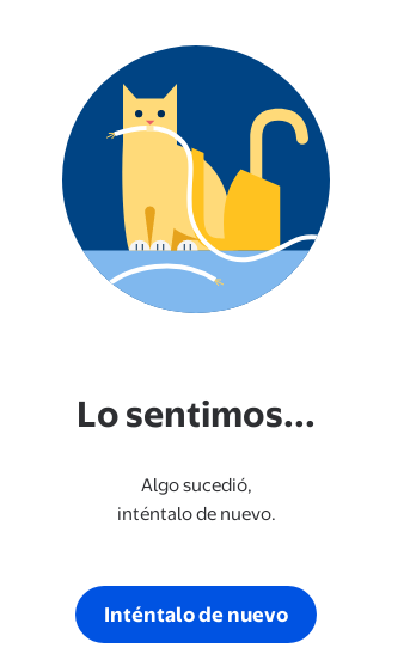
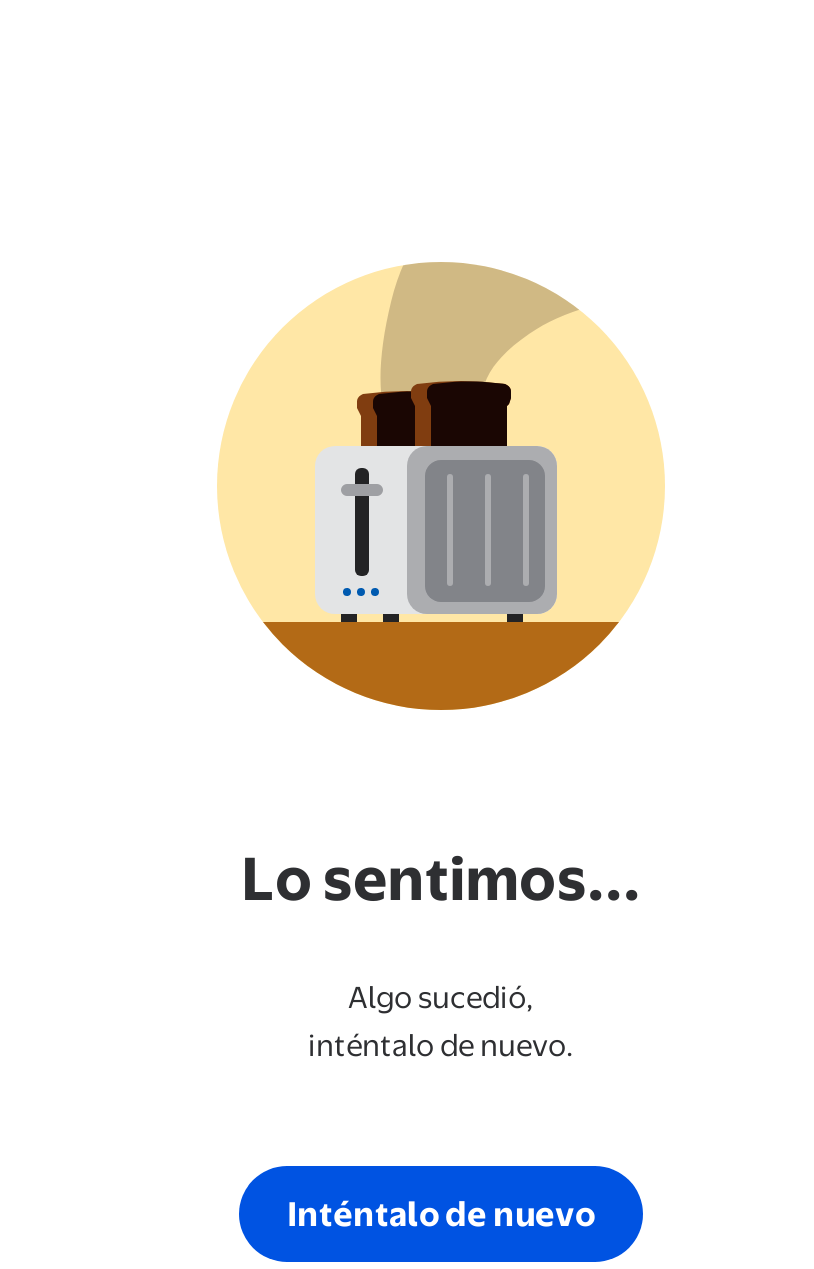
[61,44,331,314] [image] -> [217,262,665,712] [image]

